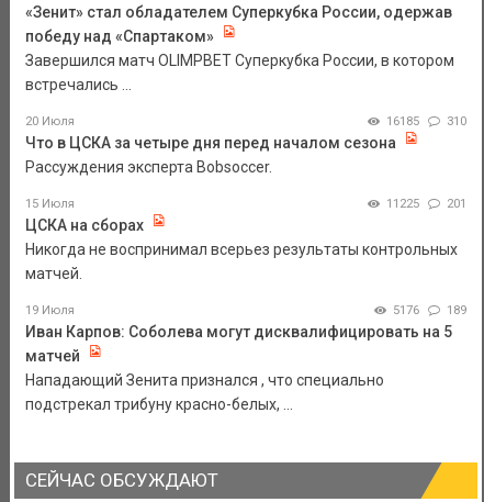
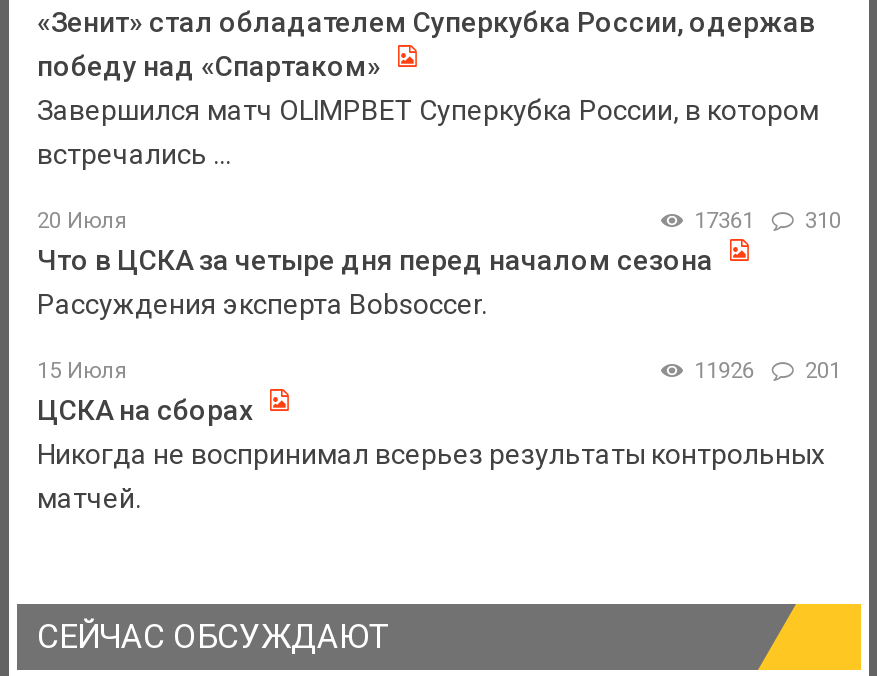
[386,114,466,129] 16185 310 -> [694,208,841,234] 17361 310
[386,197,466,211] 11225 201 -> [694,358,841,384] 11926 201
[25,303,466,413] 19 Июля | 5176 | 189 | Иван Карпов: Соболева могут дисквалифицировать на 5 | матчей | Нападающий Зенита признался , что специально | подстрекал трибуну красно-белых, ... -> none

